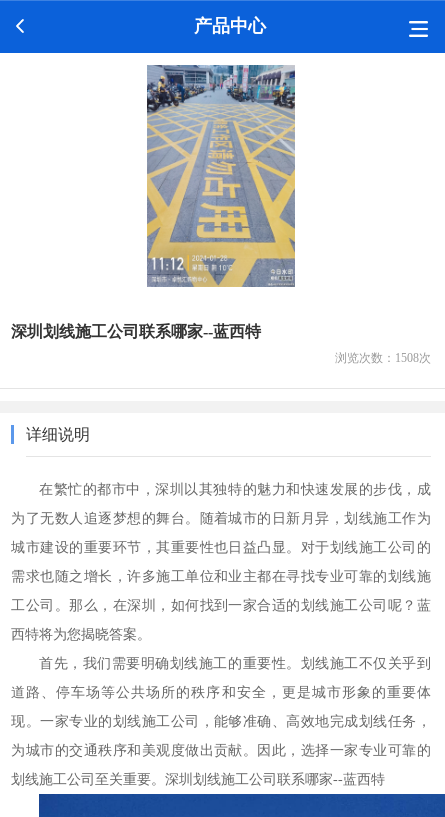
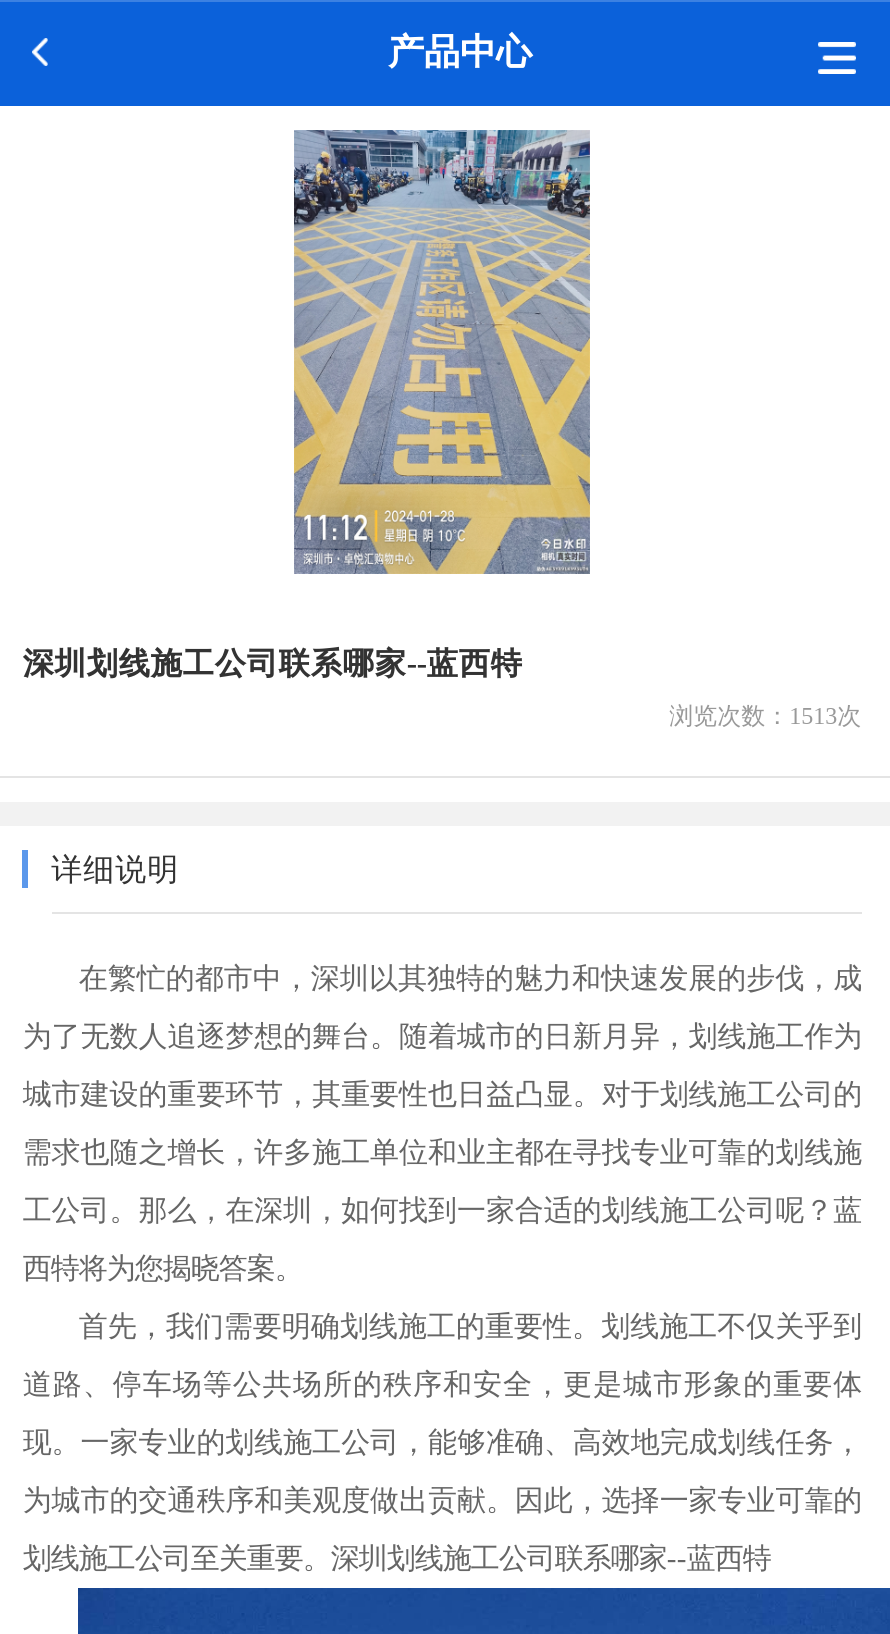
[335,351,431,365] 浏览次数：1508次 -> [669,701,861,729] 浏览次数：1513次

